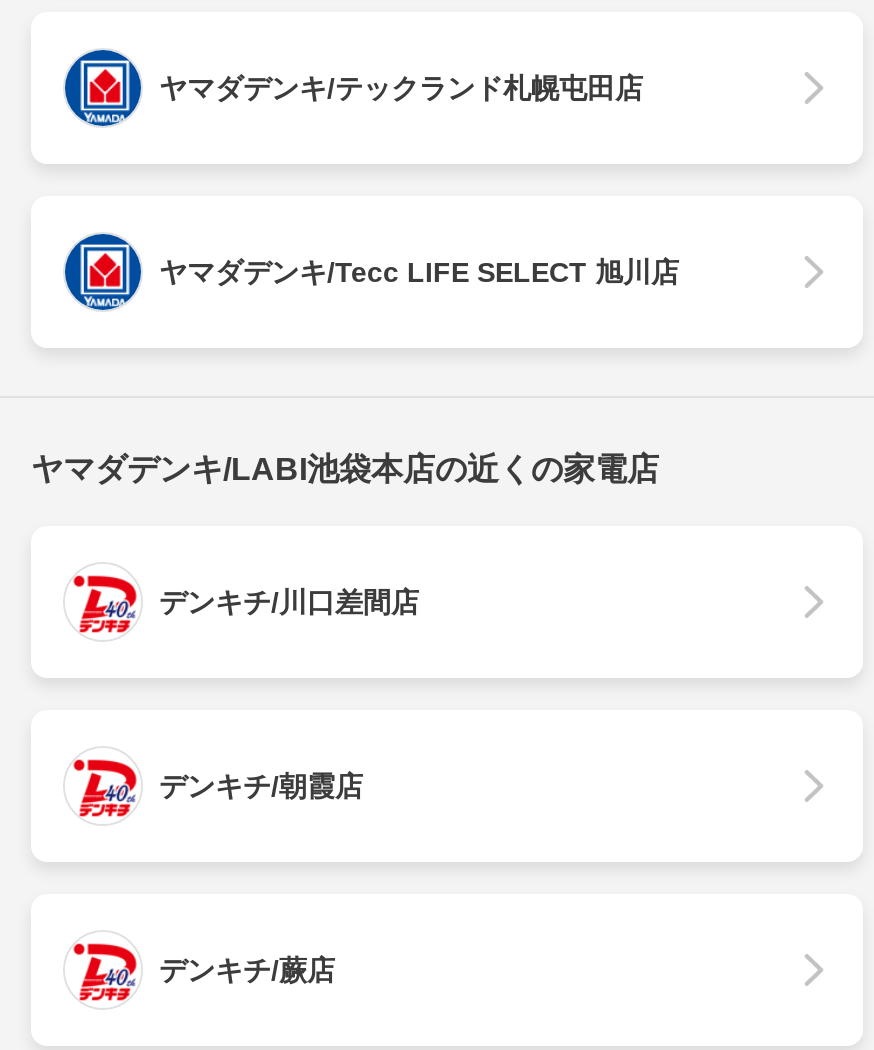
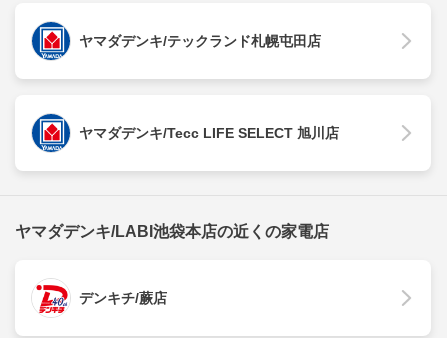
[159,587,419,619] デンキチ/川口差間店 -> none
[159,771,363,803] デンキチ/朝霞店 -> none

